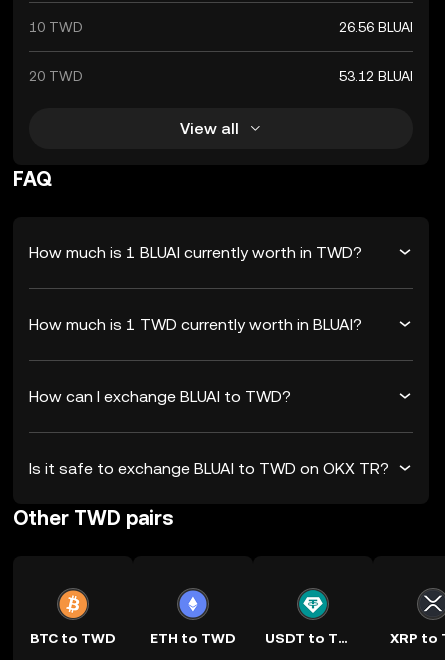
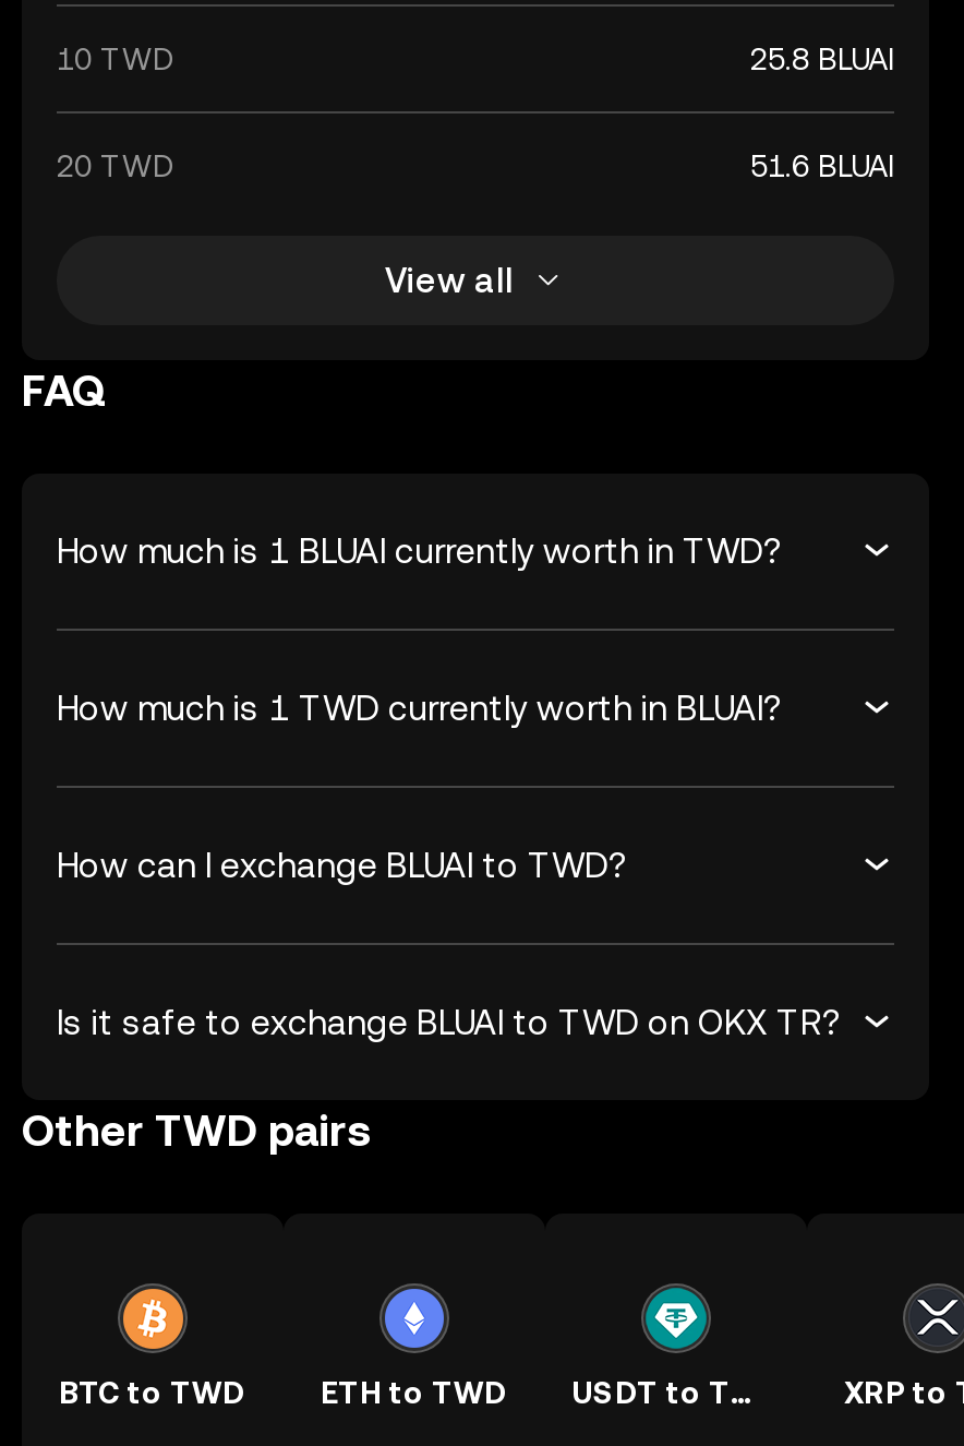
[339,19,413,35] 26.56 BLUAI -> [750,41,894,76] 25.8 BLUAI
[339,68,413,84] 53.12 BLUAI -> [750,148,894,183] 51.6 BLUAI

